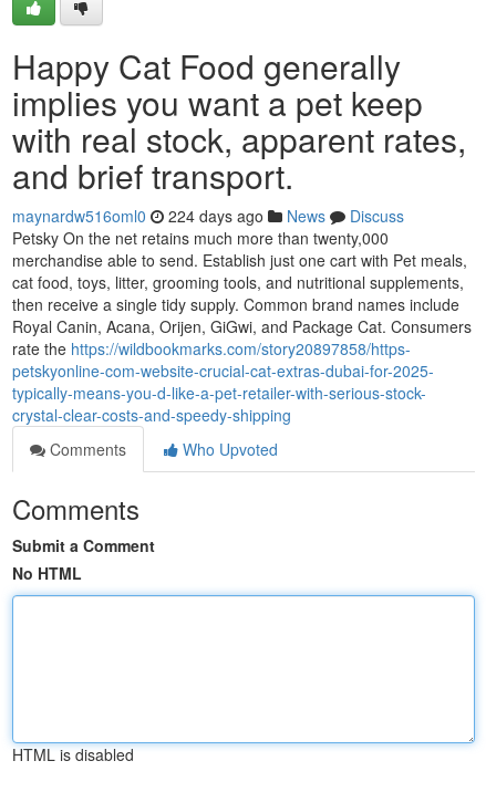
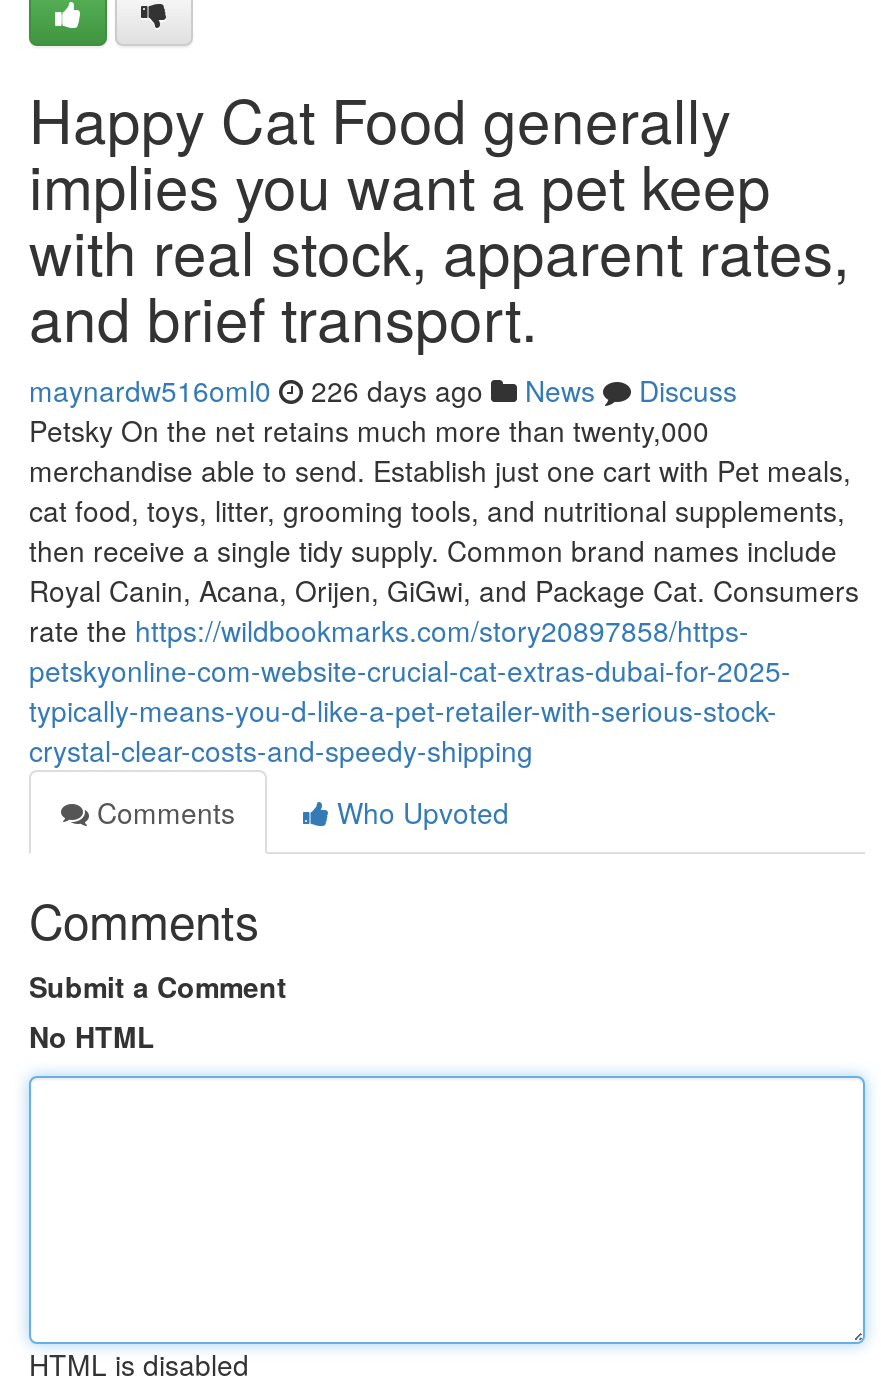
[12,205,404,227] maynardw516oml0 224 days ago News Discuss -> [29,370,737,410] maynardw516oml0 226 days ago News Discuss

